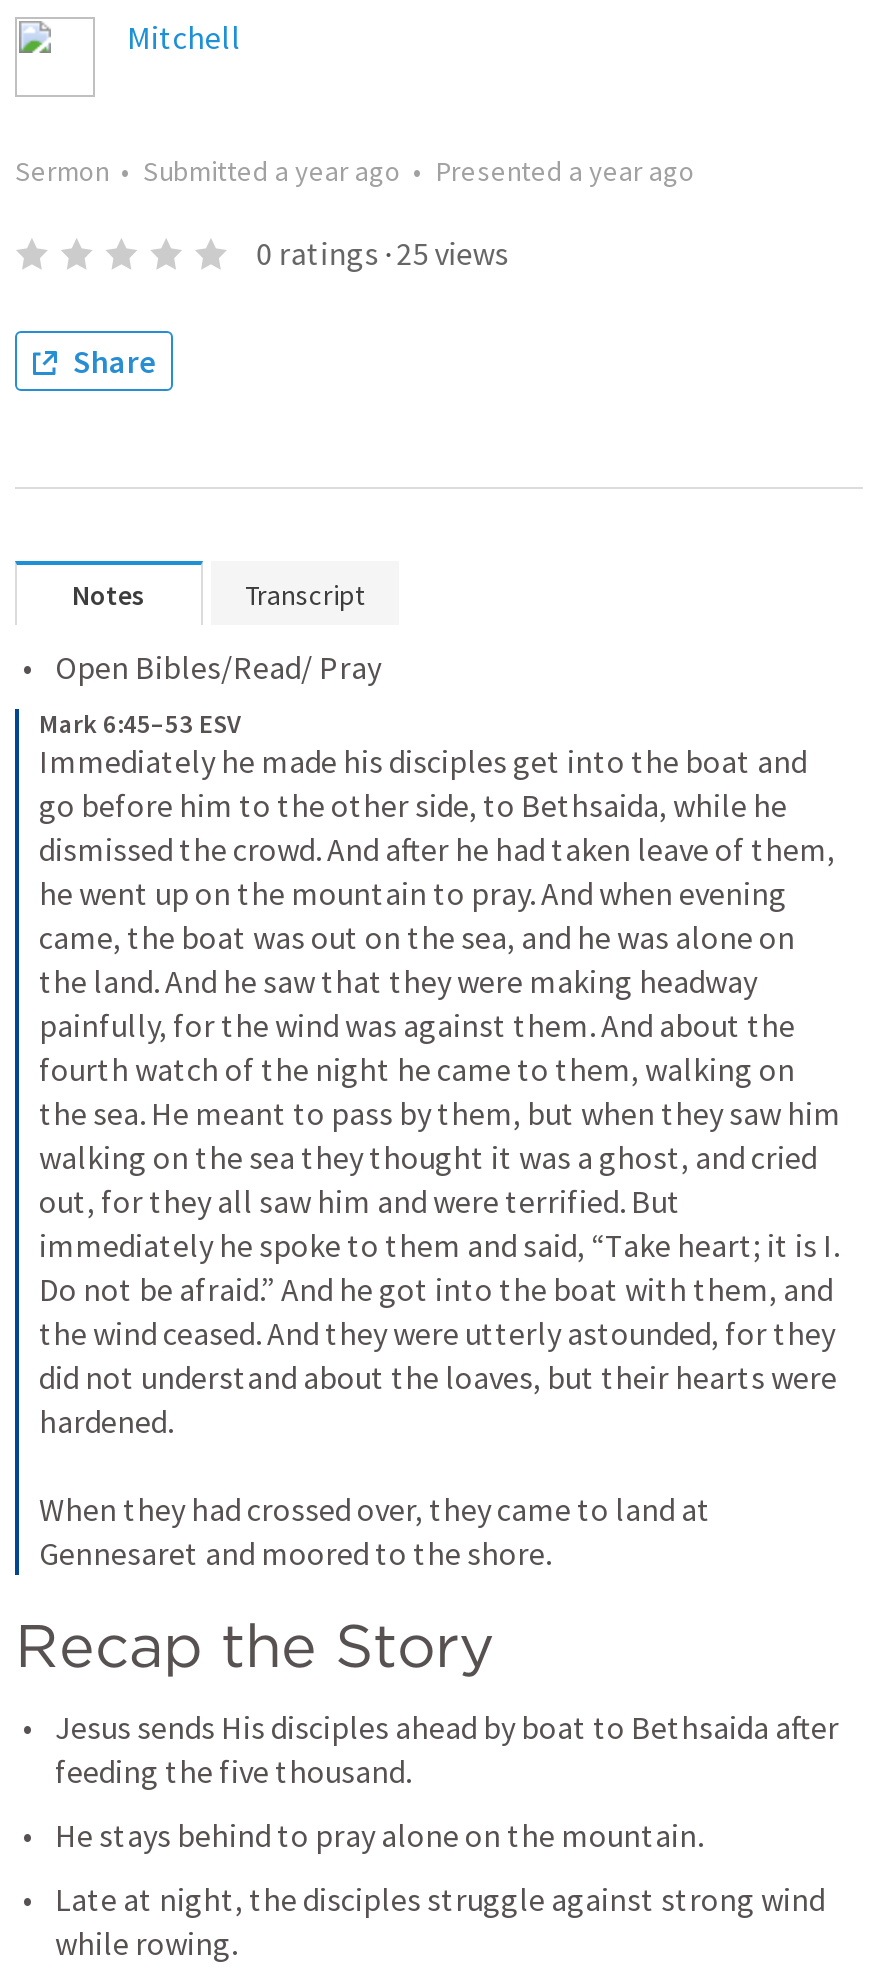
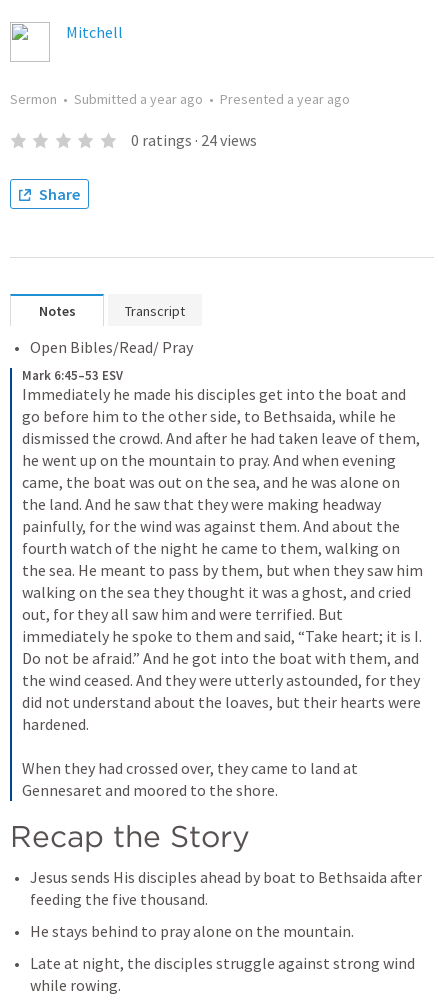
[256,233,508,273] 0 ratings · 25 views -> [131,130,257,150] 0 ratings · 24 views

